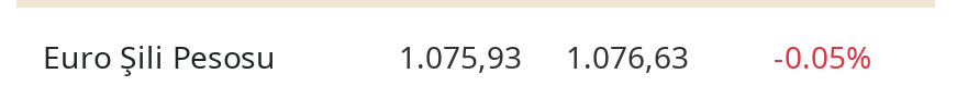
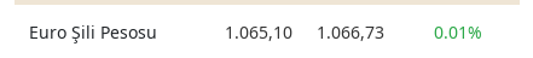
[399,35,522,77] 1.075,93 -> [225,20,292,43] 1.065,10
[566,35,689,77] 1.076,63 -> [317,20,384,43] 1.066,73
[774,35,872,77] -0.05% -> [434,20,482,43] 0.01%

